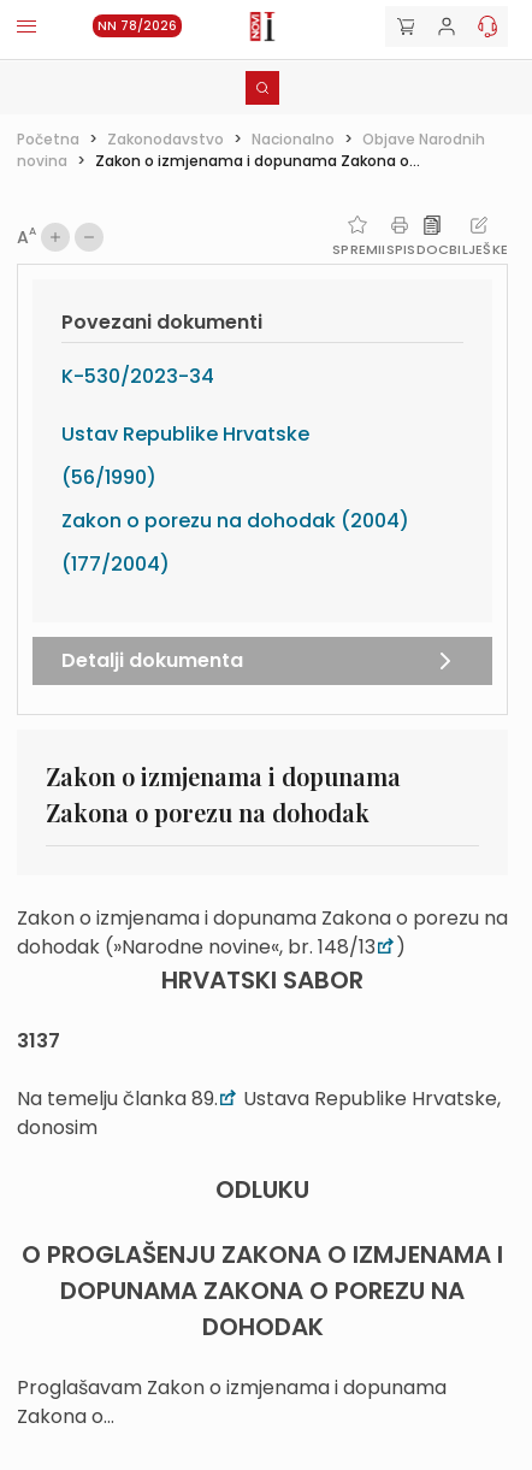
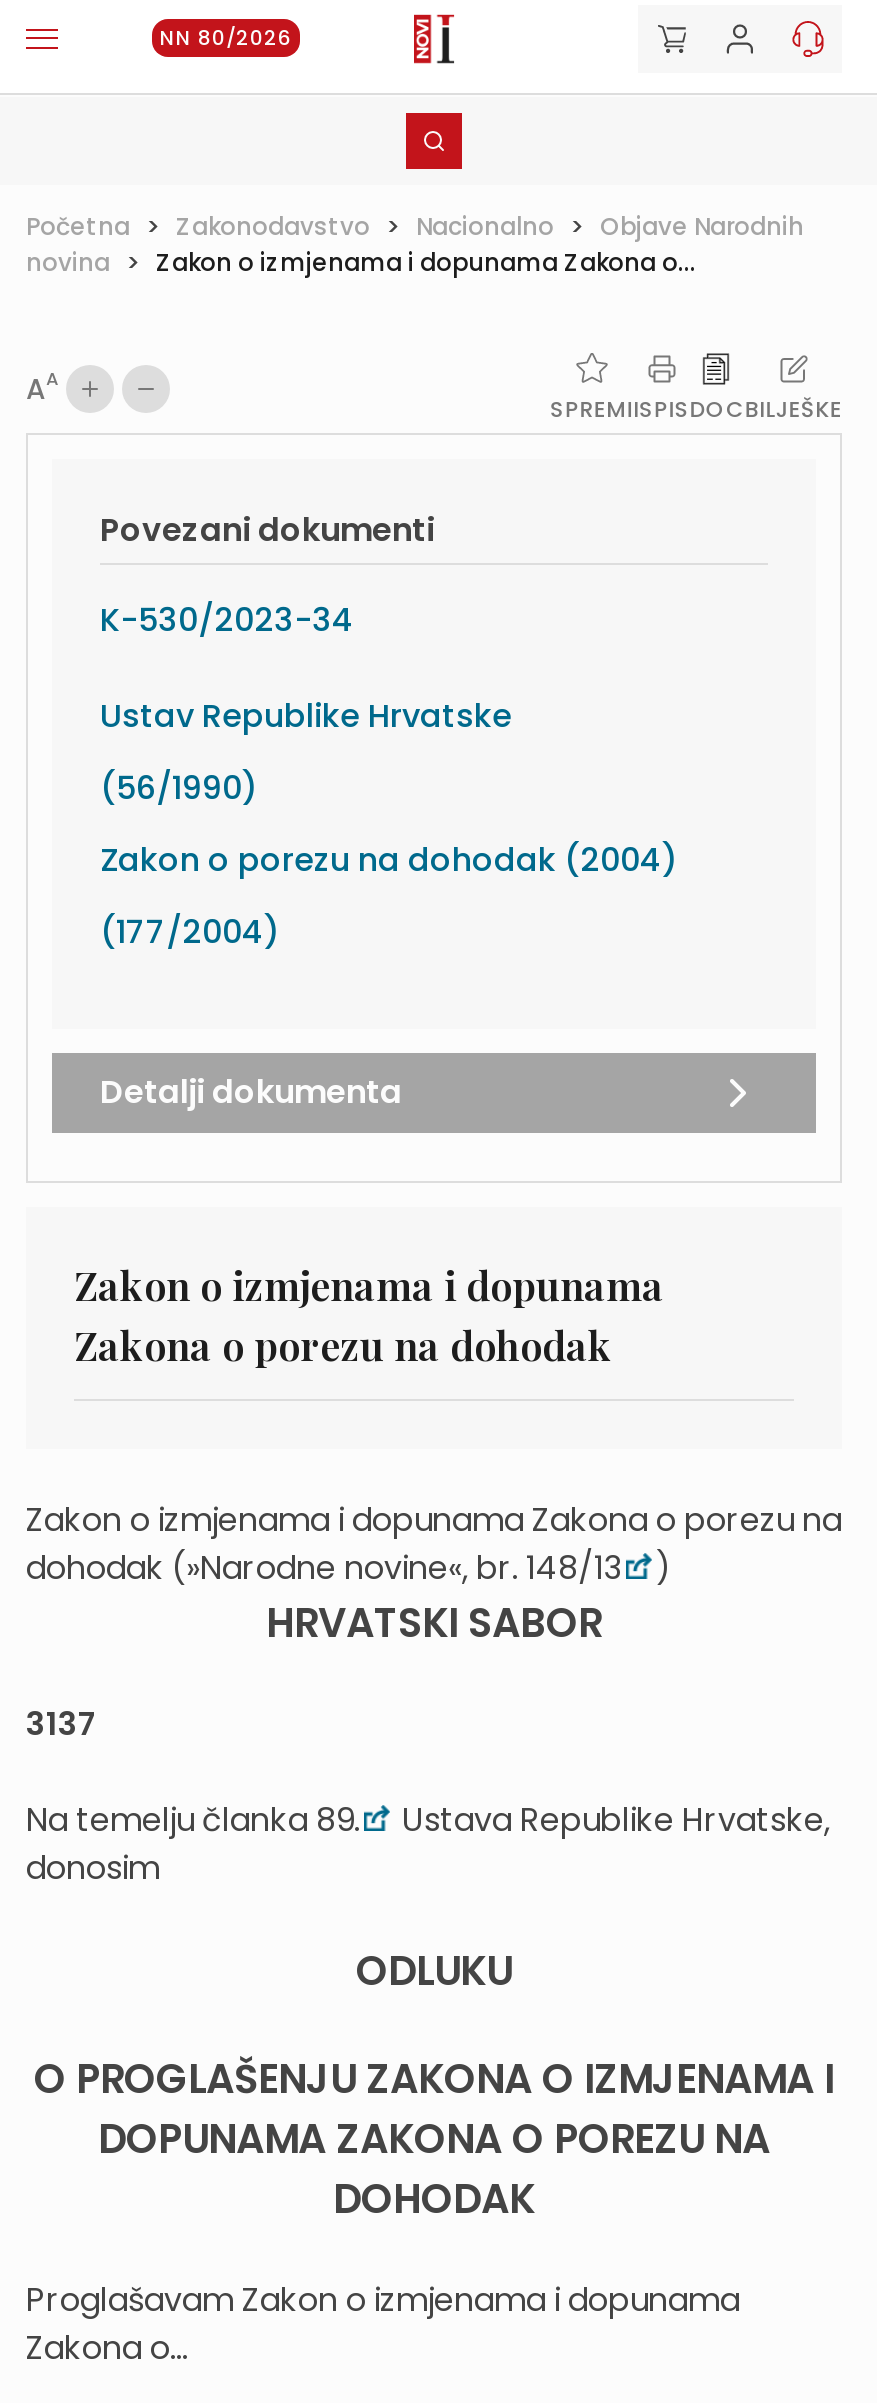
[97,17,177,35] NN 78/2026 -> [160,23,292,53] NN 80/2026

